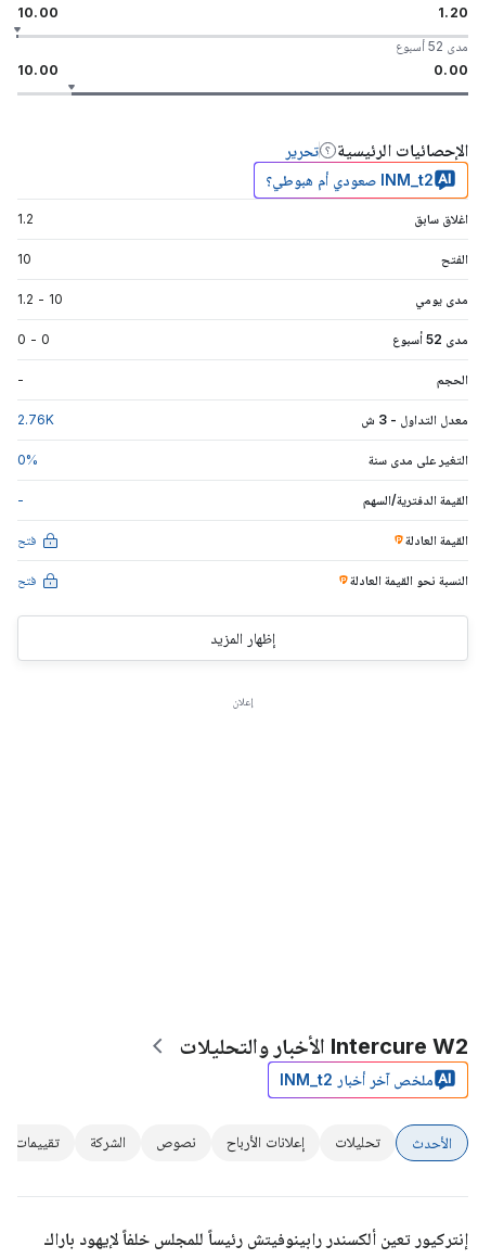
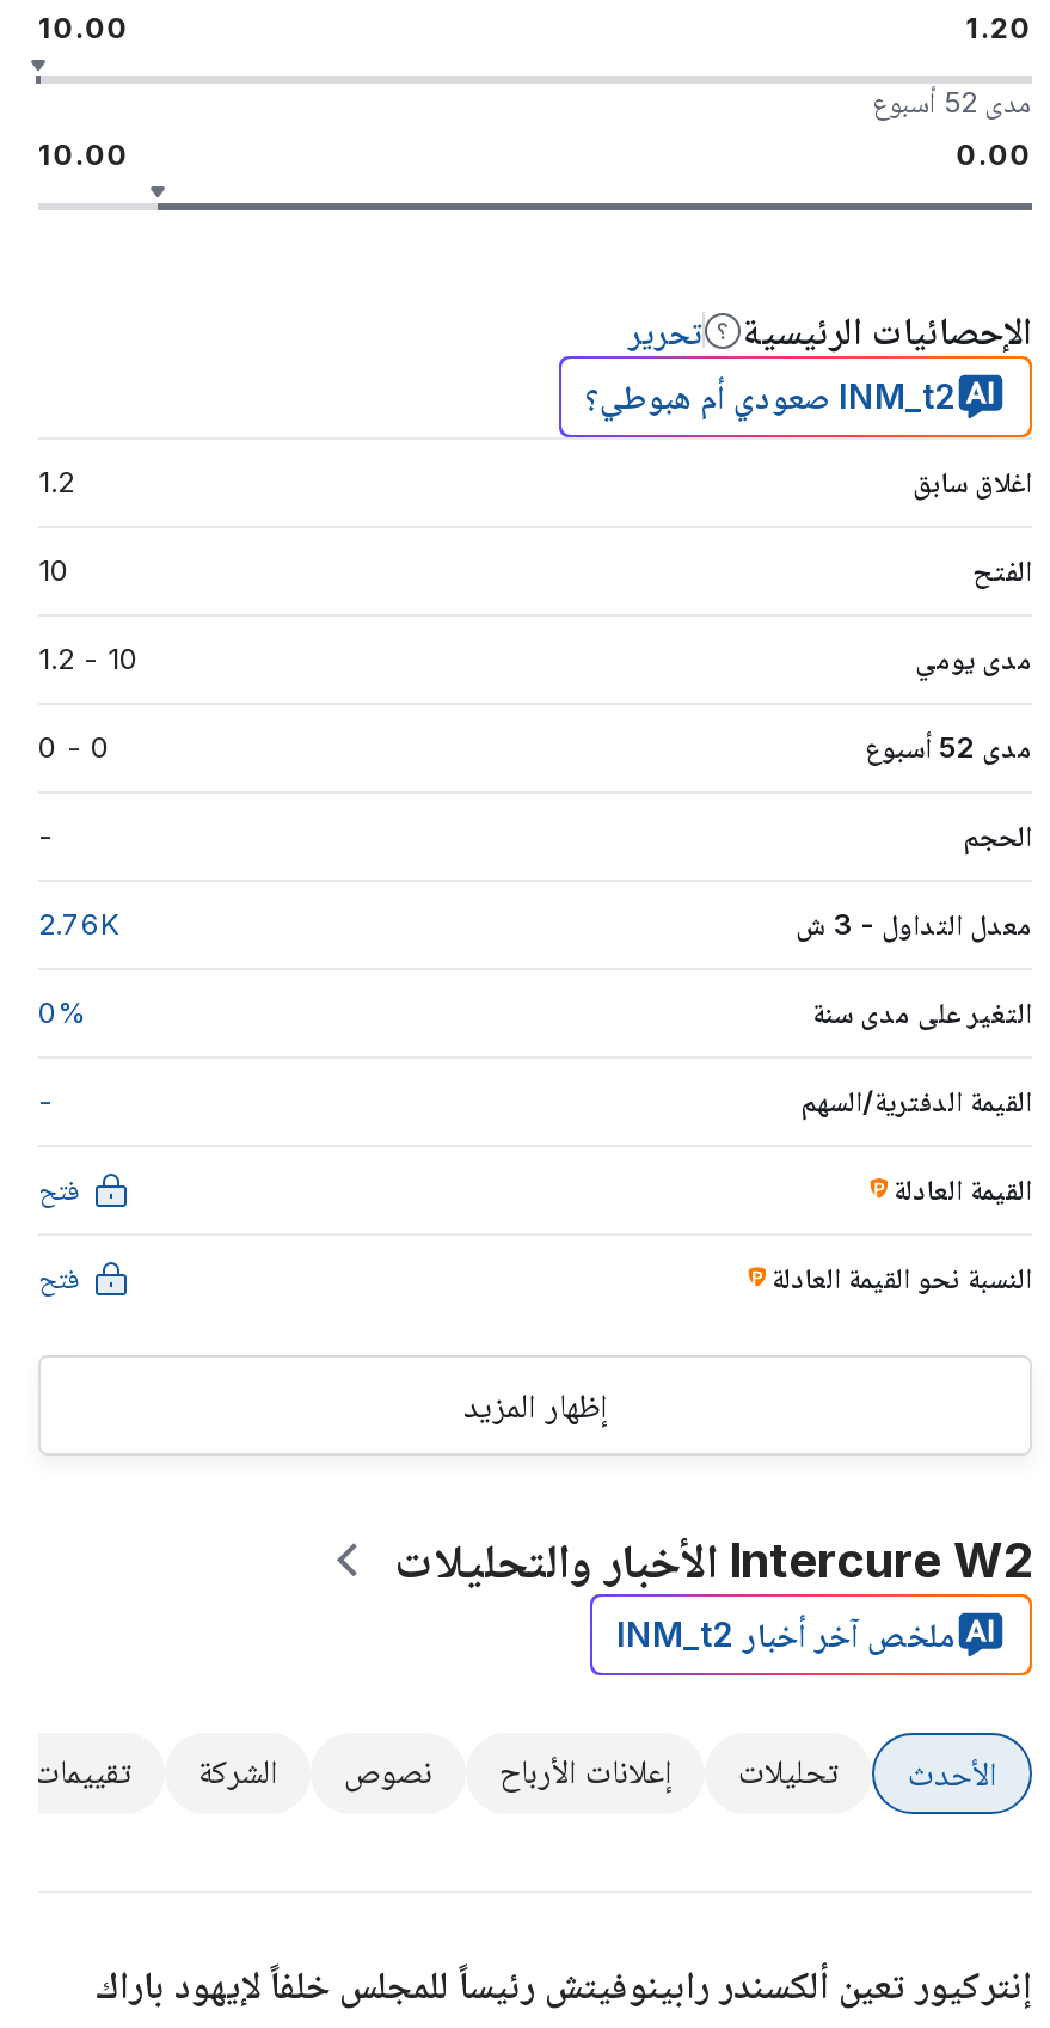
[232,694,253,707] إعلان -> none

